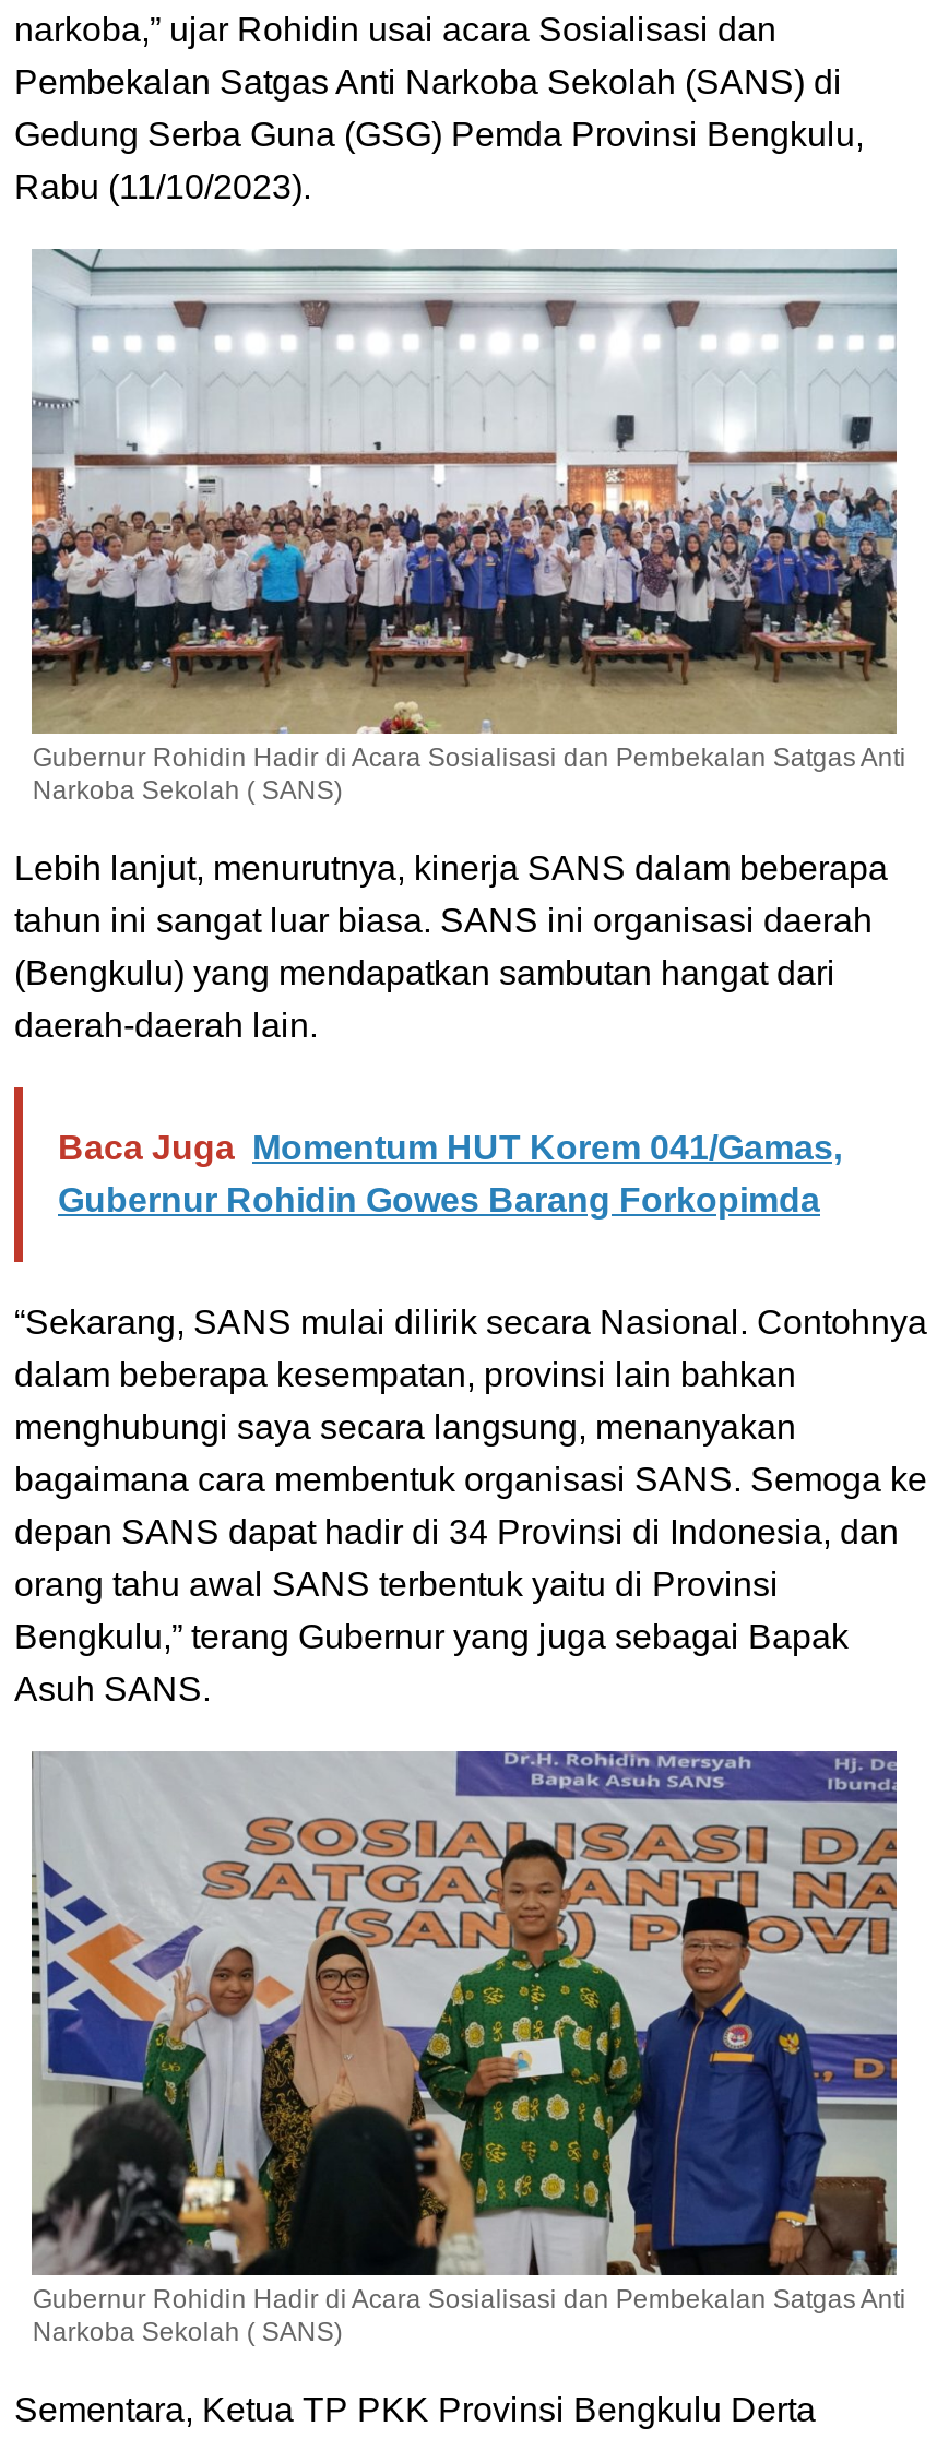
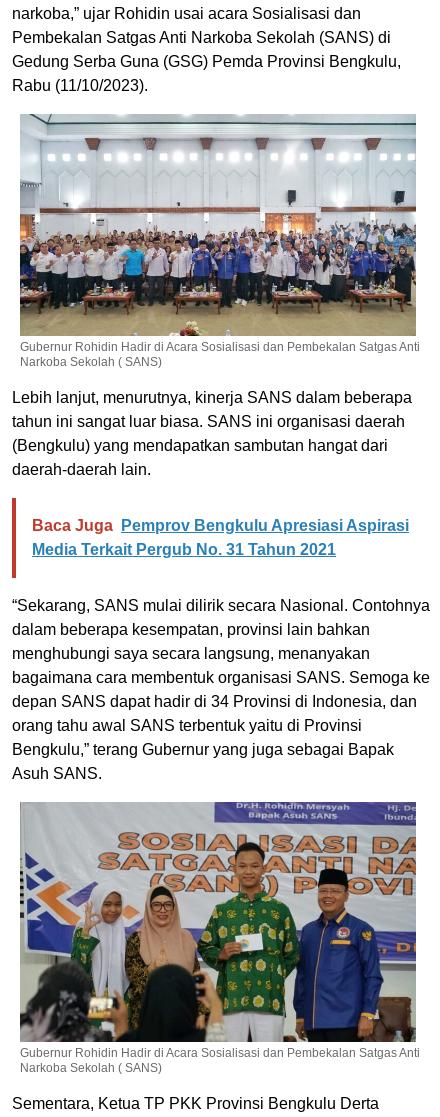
[58,1129,842,1218] Baca Juga Momentum HUT Korem 041/Gamas, | Gubernur Rohidin Gowes Barang Forkopimda -> [32,517,409,558] Baca Juga Pemprov Bengkulu Apresiasi Aspirasi | Media Terkait Pergub No. 31 Tahun 2021

